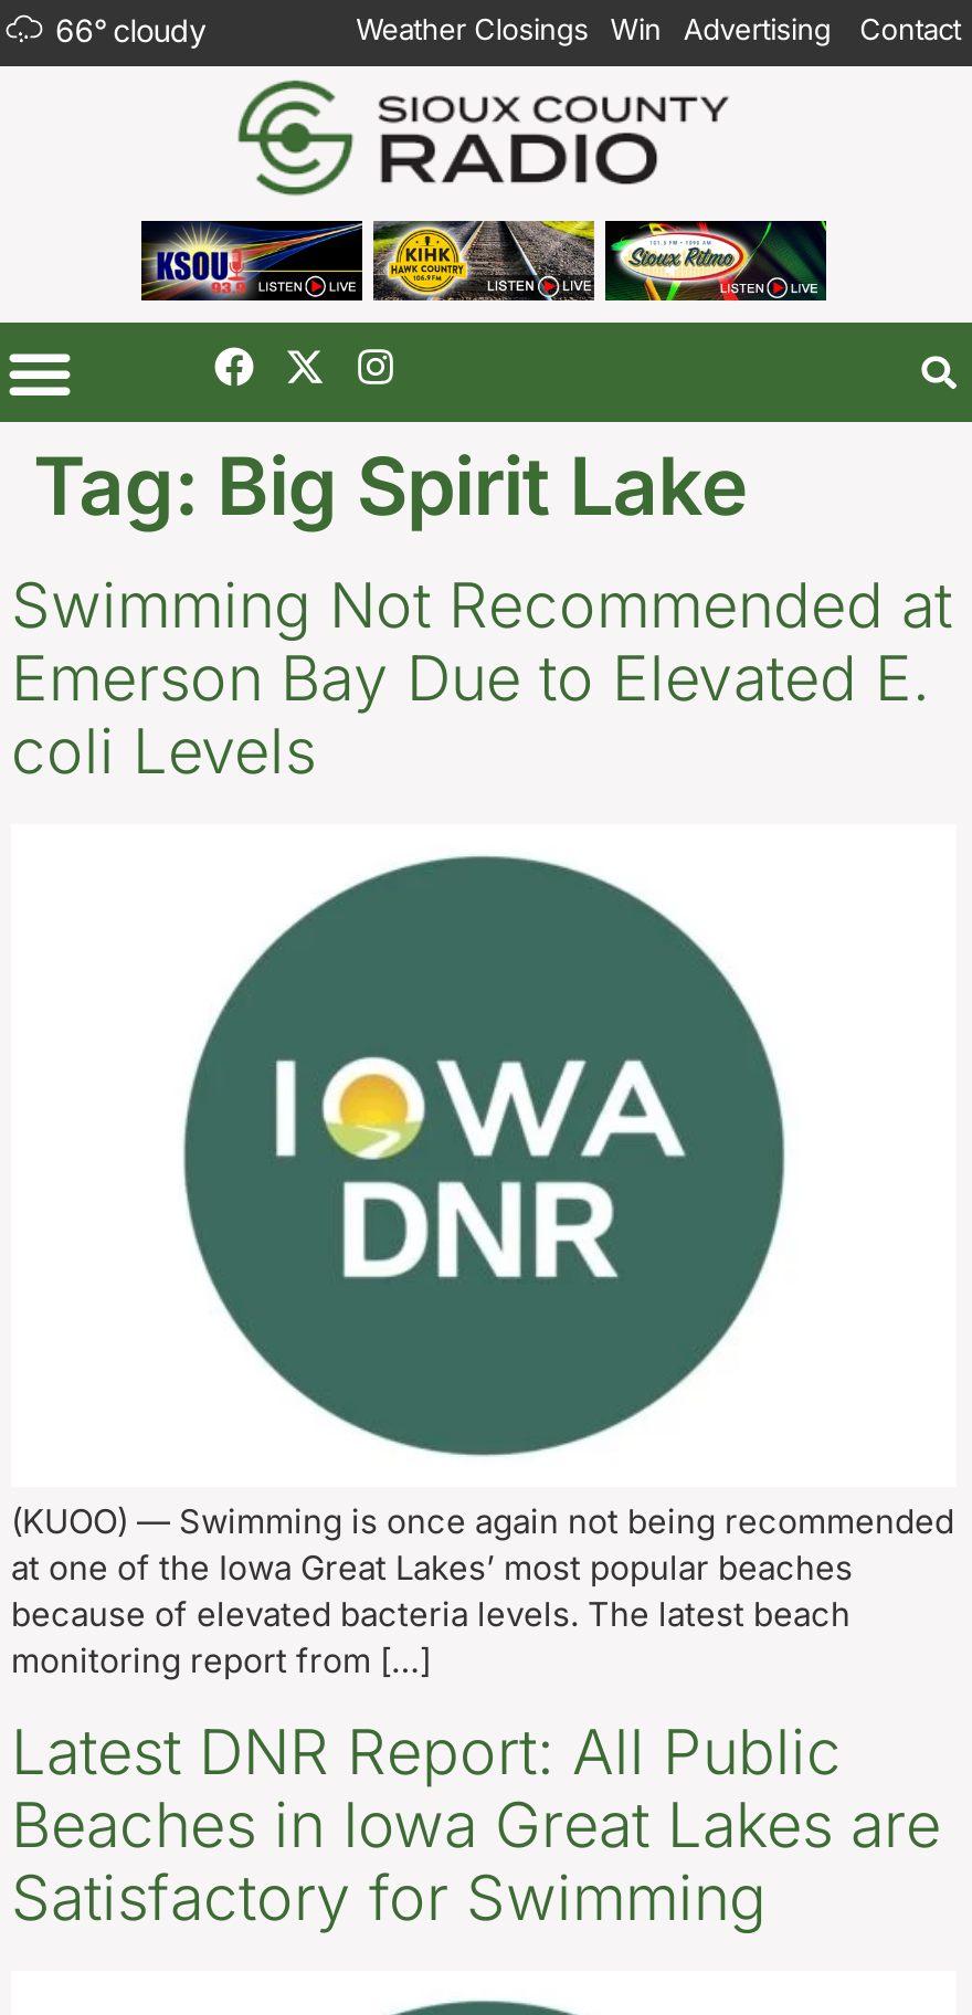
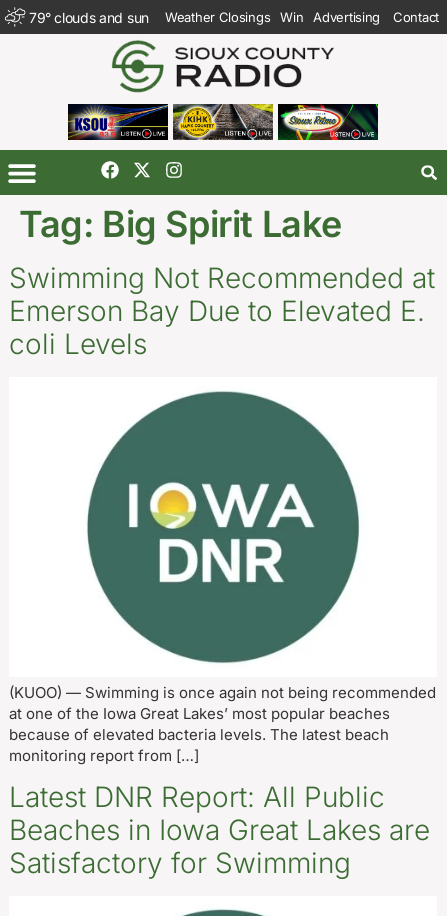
[55,10,206,48] 66° cloudy -> [29,8,149,25] 79° clouds and sun

